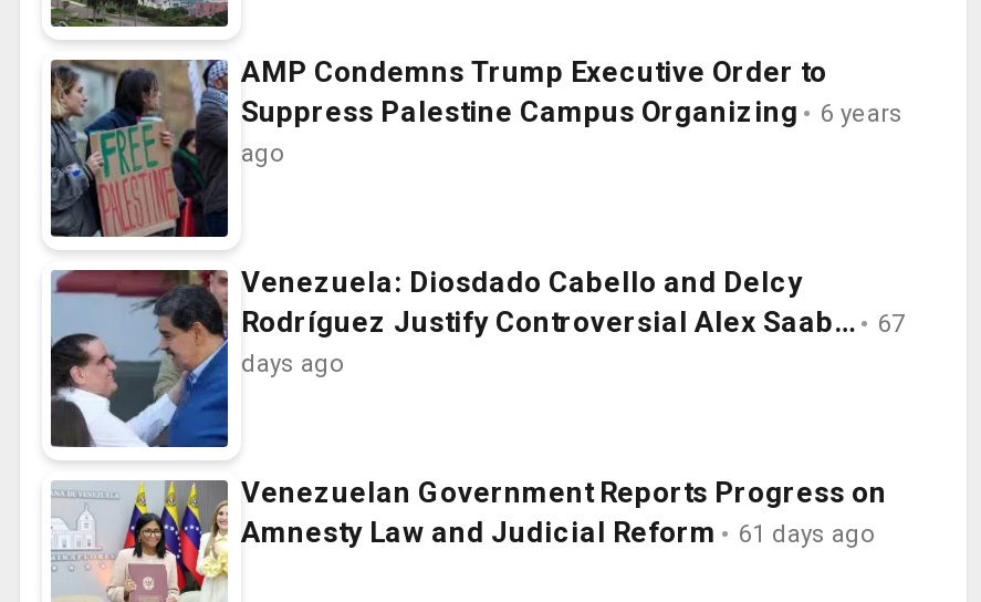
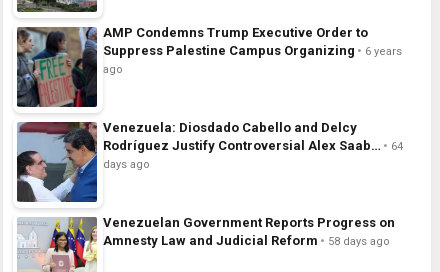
[241,306,905,339] Rodríguez Justify Controversial Alex Saab… 67 -> [103,138,403,153] Rodríguez Justify Controversial Alex Saab… 64
[241,516,876,550] Amnesty Law and Judicial Reform 61 days ago -> [103,233,390,248] Amnesty Law and Judicial Reform 58 days ago

